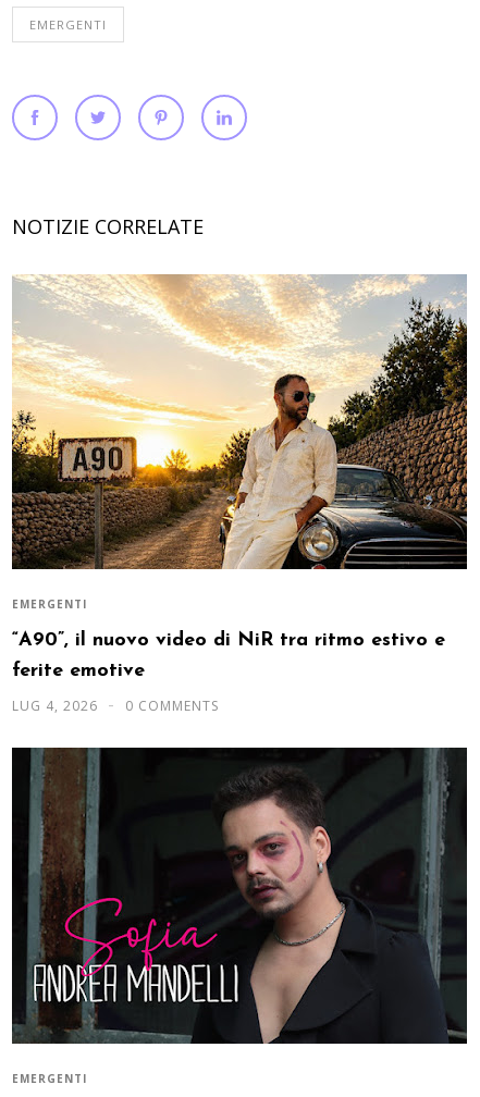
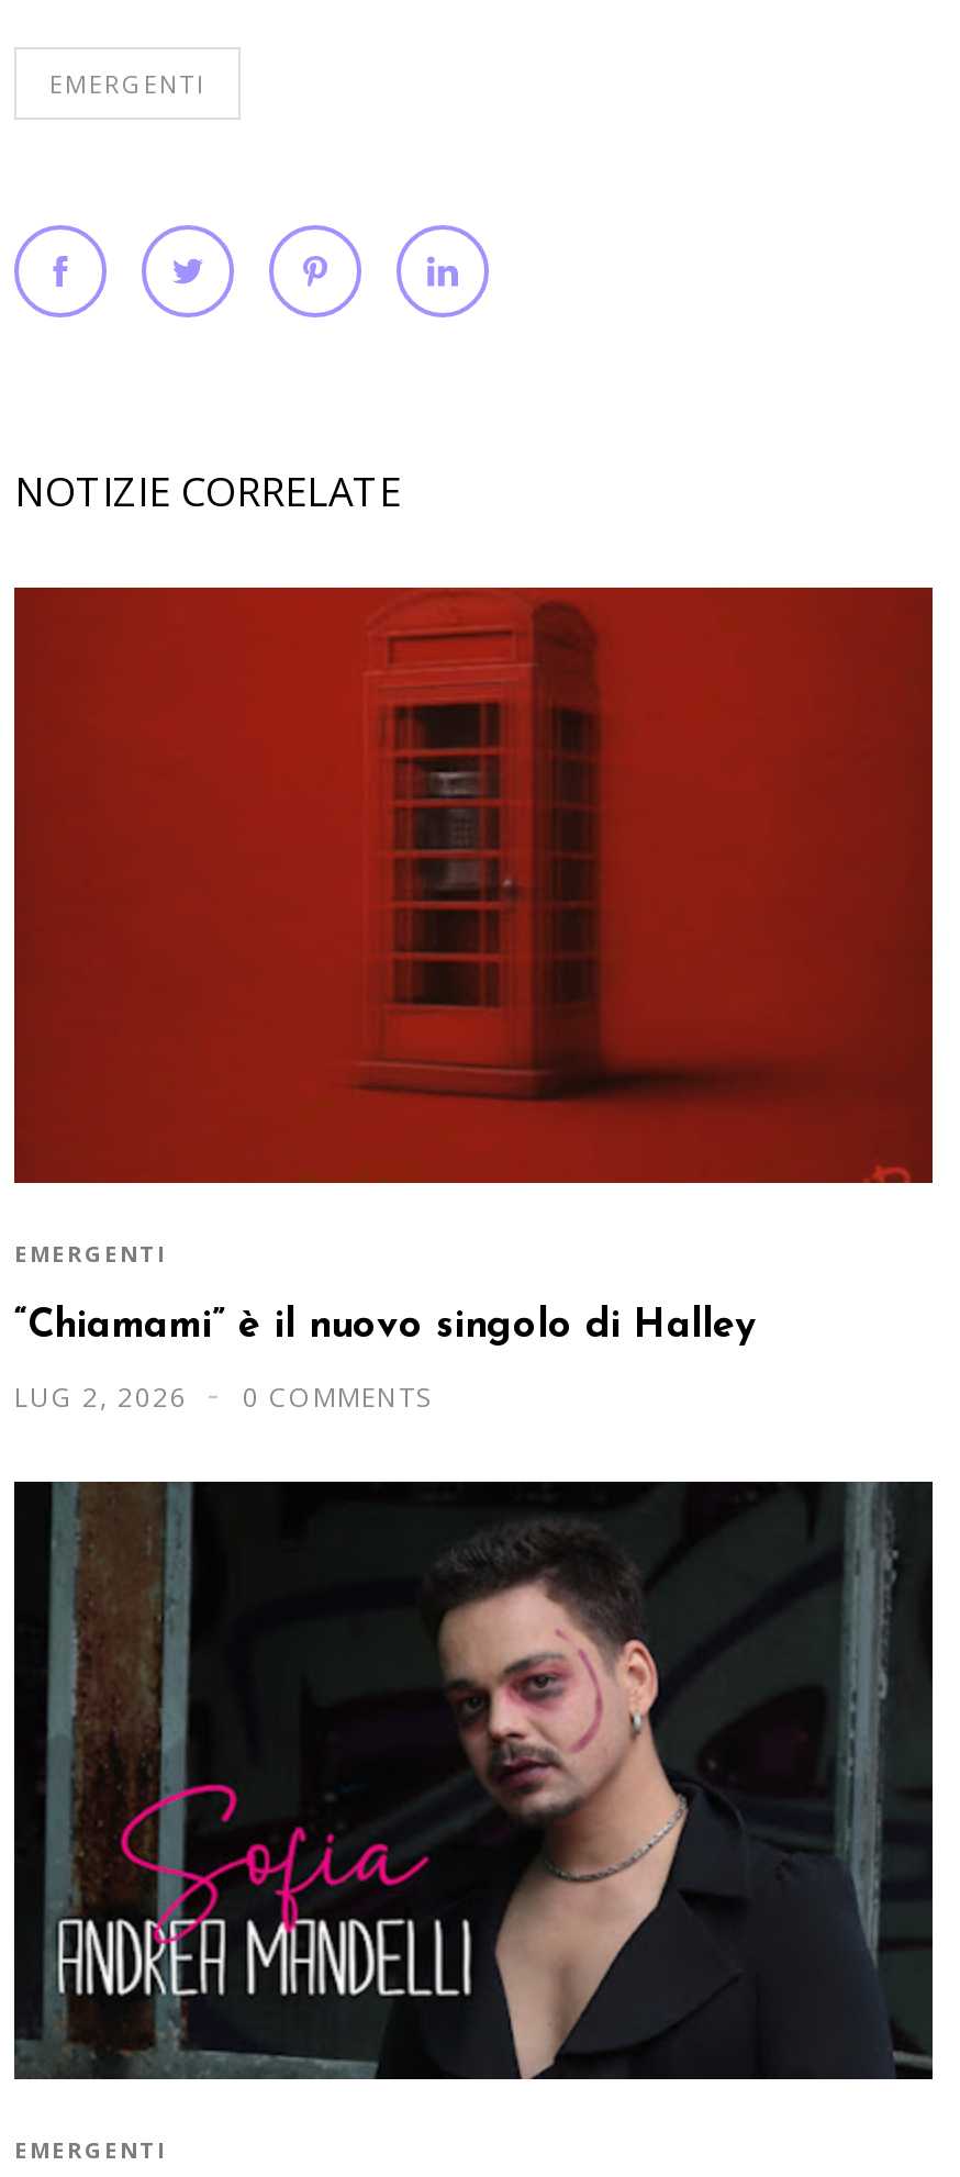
[11,274,468,570] [image] -> [12,585,935,1185] [image]
[12,630,445,715] “A90”, il nuovo video di NiR tra ritmo estivo e | ferite emotive | LUG 4, 2026 -> [14,1306,757,1416] “Chiamami” è il nuovo singolo di Halley | LUG 2, 2026

